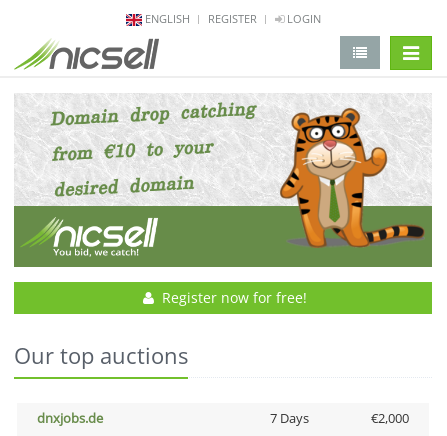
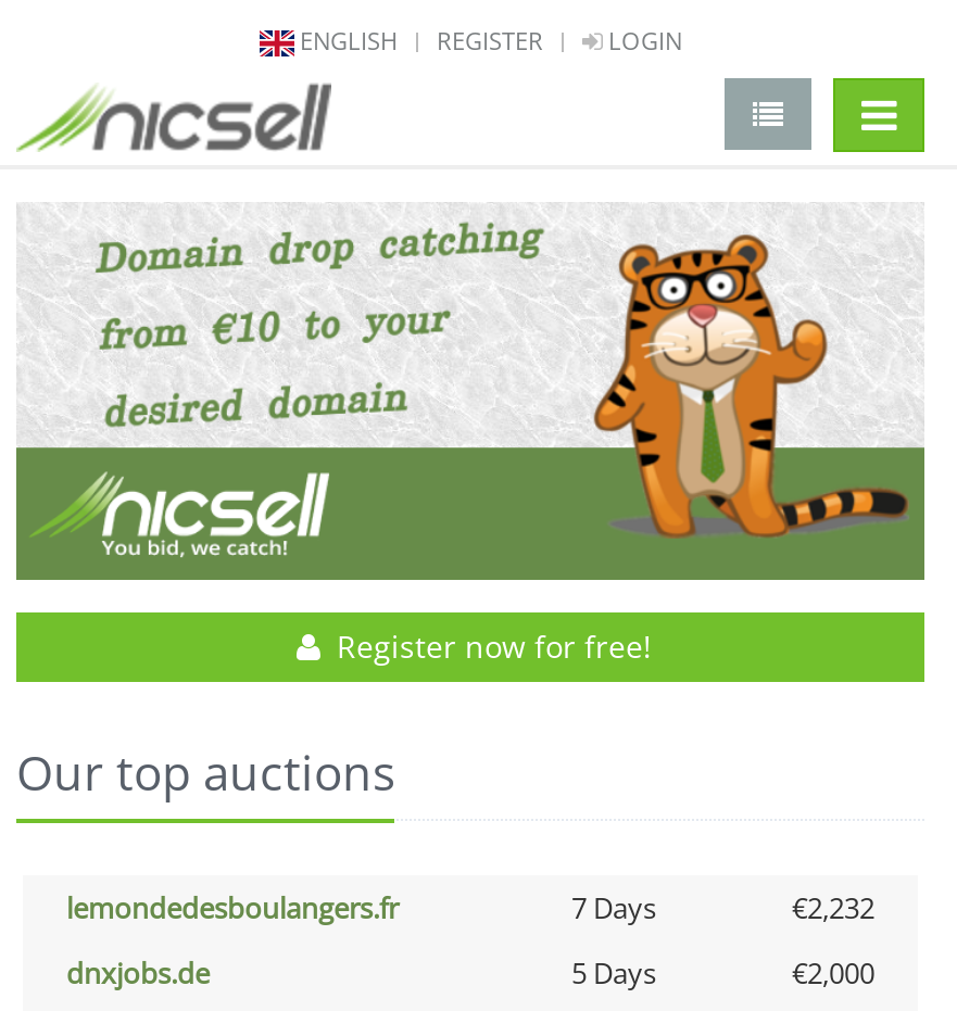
none -> [66,889,874,928] lemondedesboulangers.fr | 7 Days | €2,232
[269,409,308,427] 7 Days -> [571,954,656,993] 5 Days

